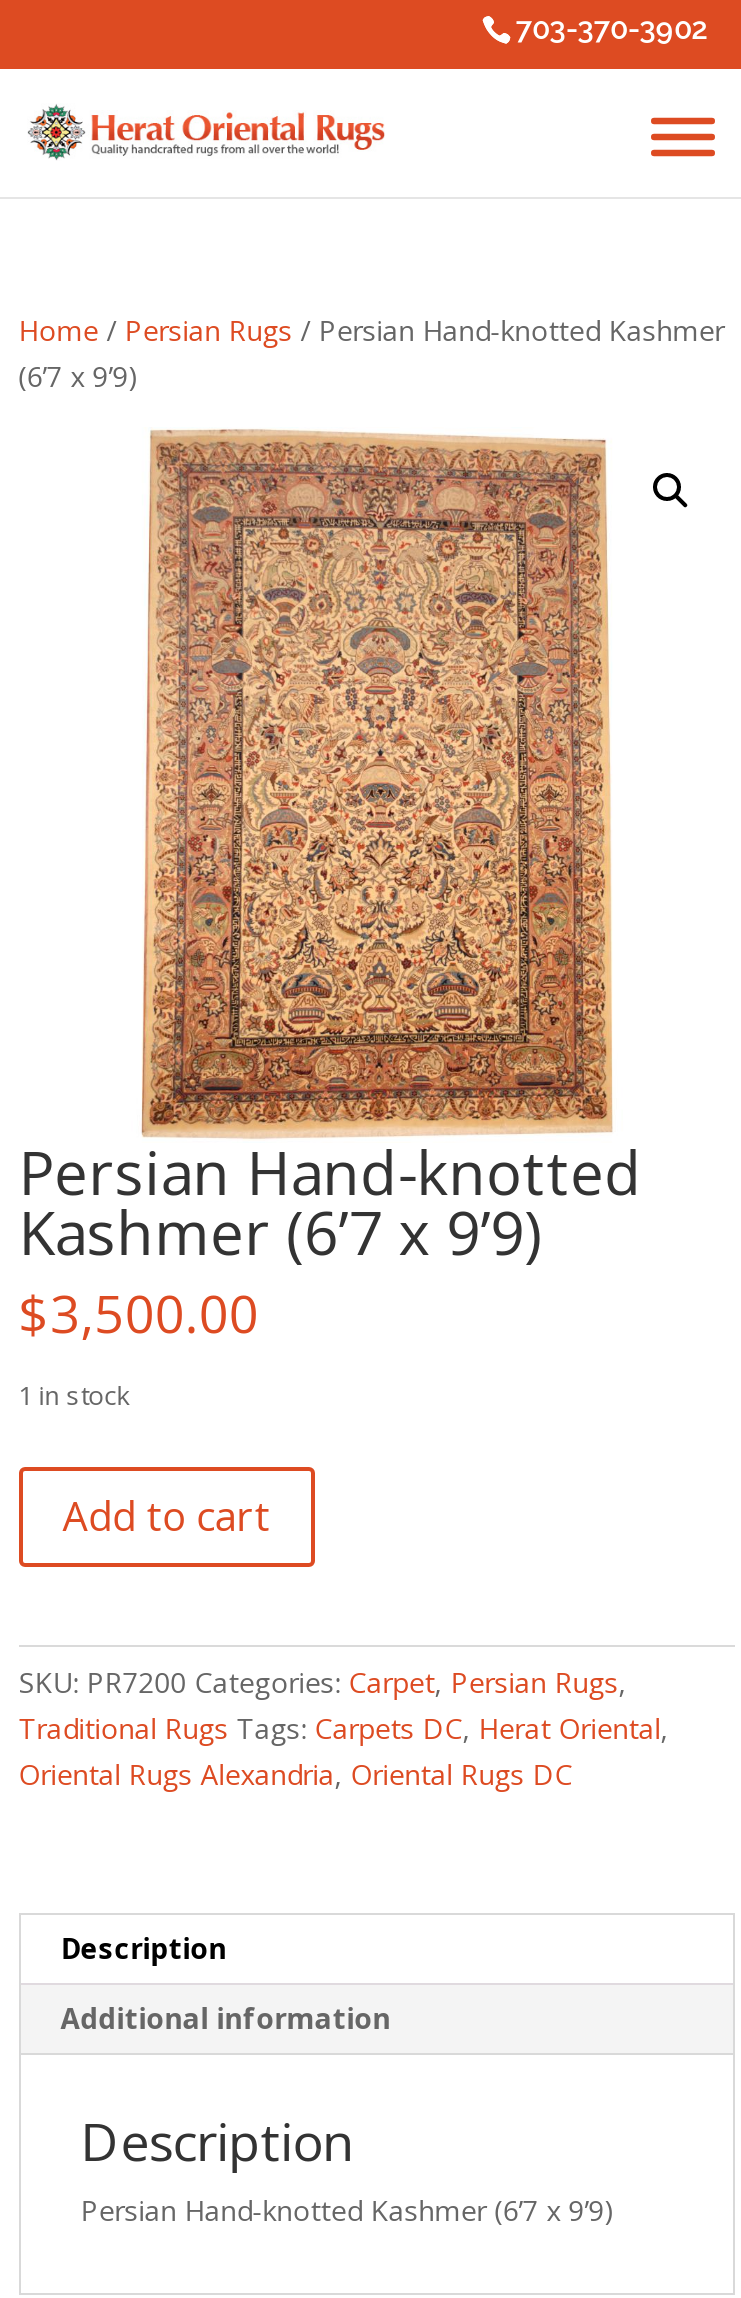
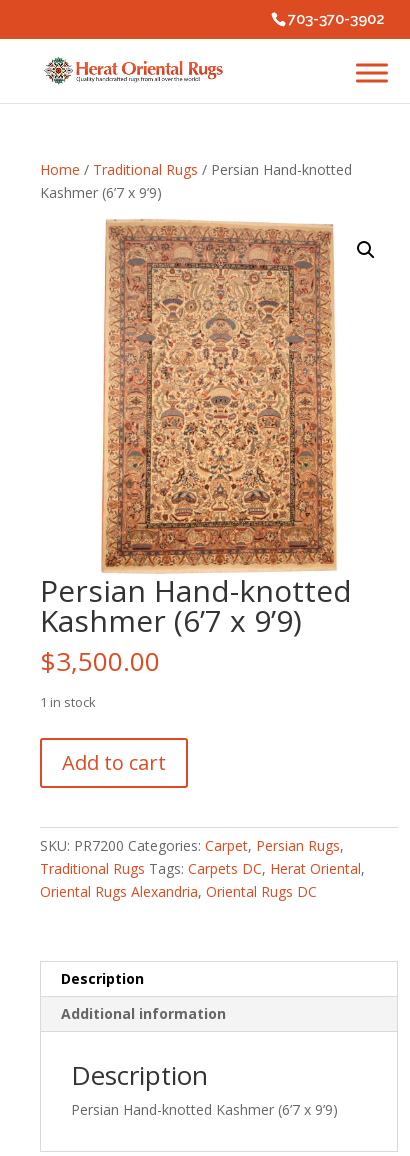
[19,311,725,395] Home / Persian Rugs / Persian Hand-knotted Kashmer | (6’7 x 9’9) -> [40,160,352,202] Home / Traditional Rugs / Persian Hand-knotted | Kashmer (6’7 x 9’9)

